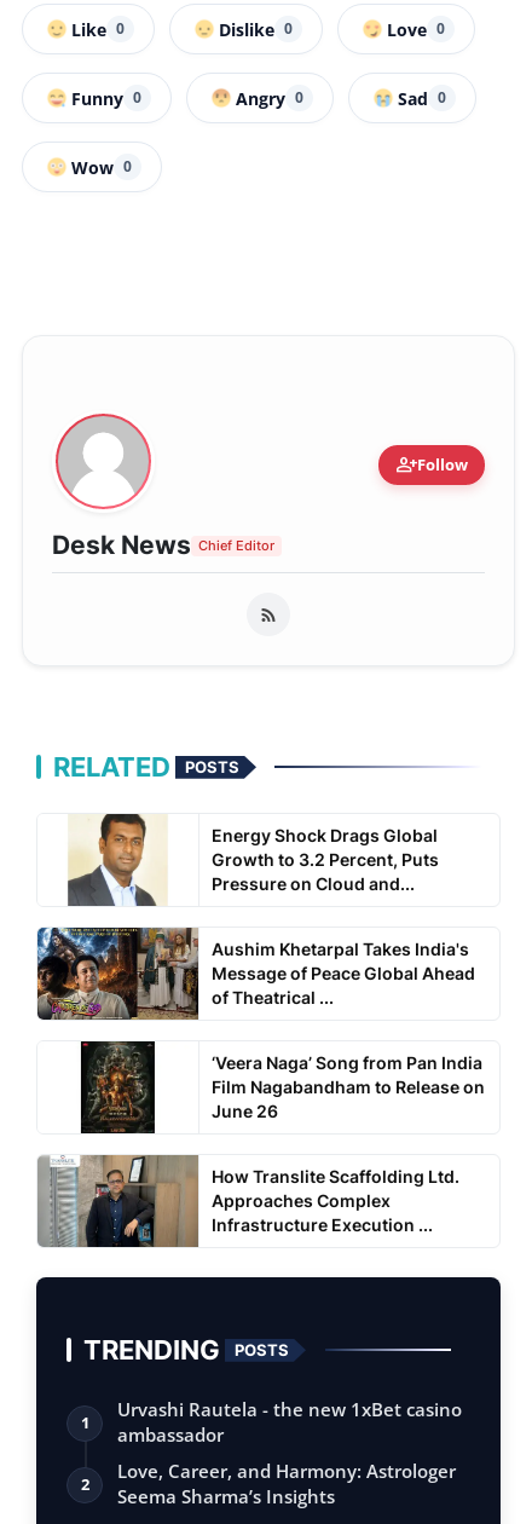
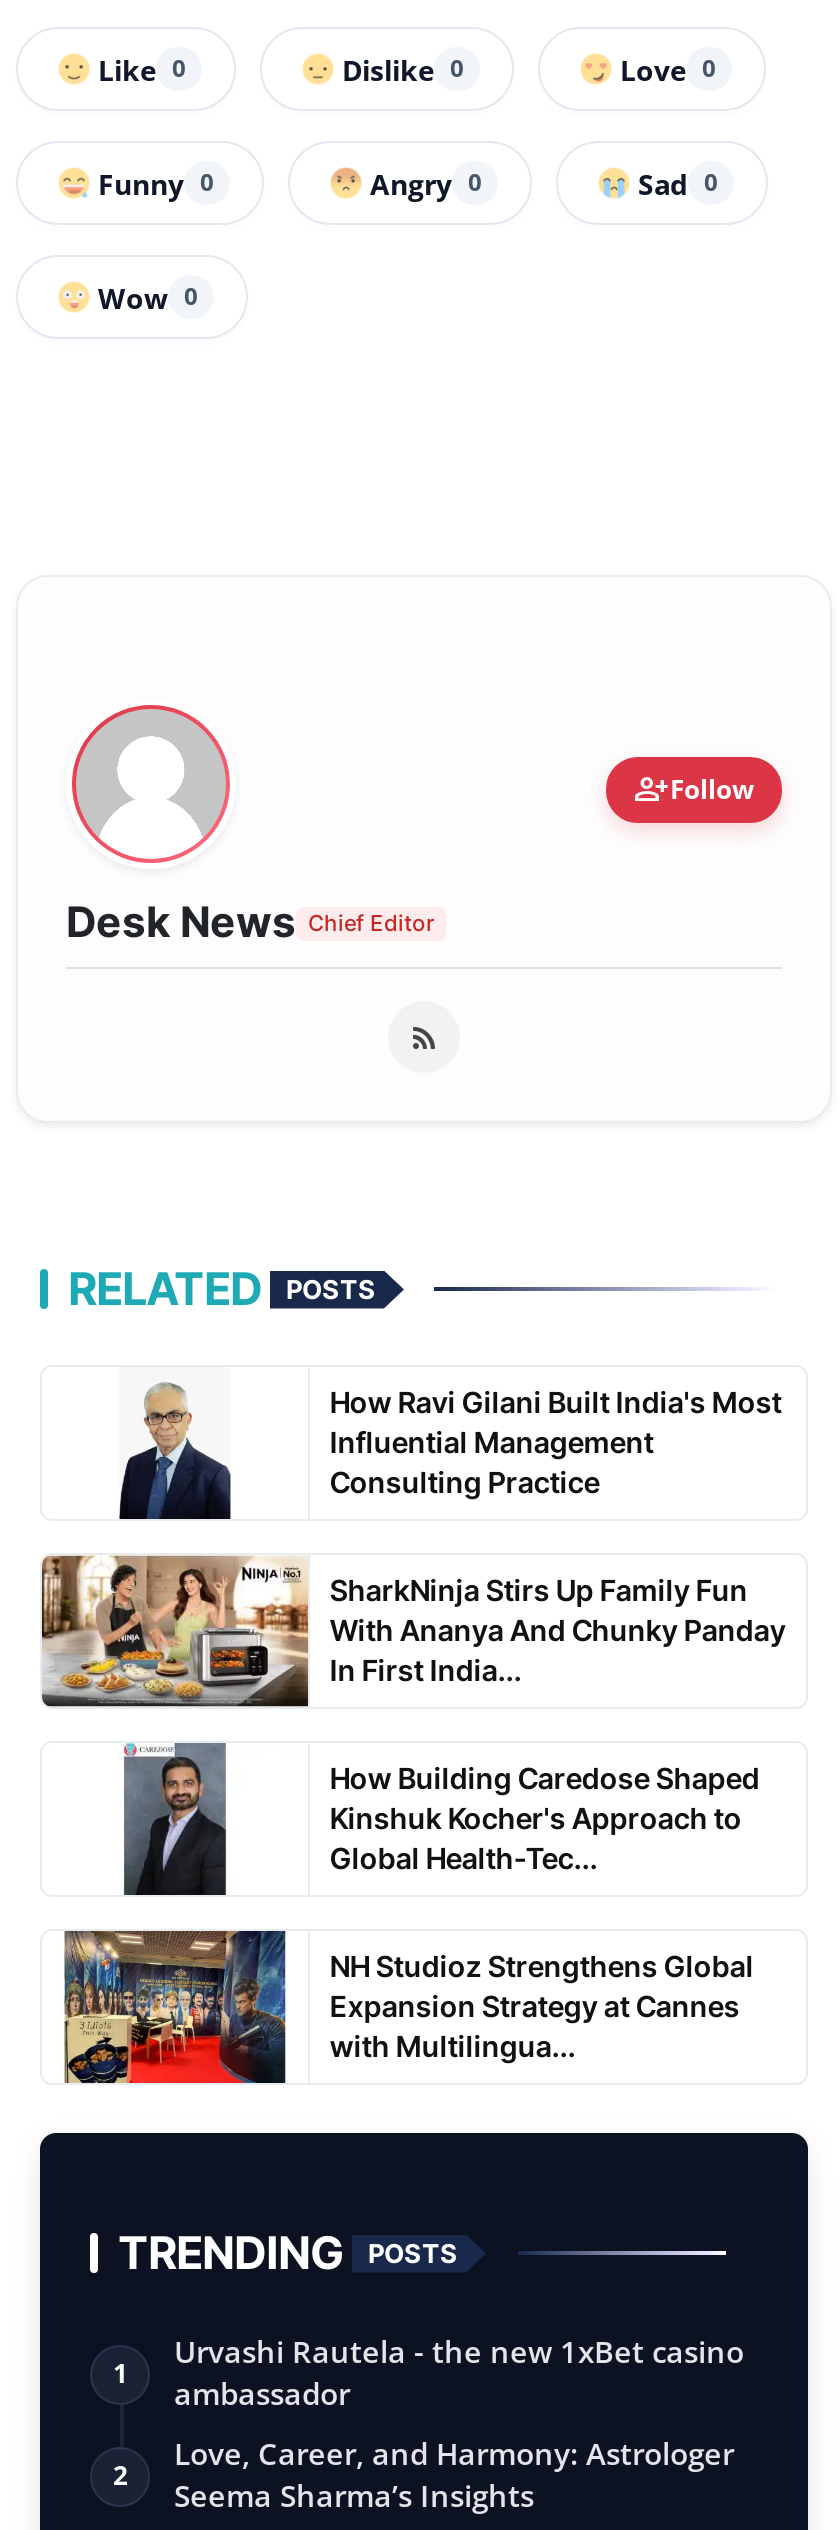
[66,813,439,907] [image] | Energy Shock Drags Global | Growth to 3.2 Percent, Puts | Pressure on Cloud and... -> [92,1367,781,1521] [image] | How Ravi Gilani Built India's Most | Influential Management | Consulting Practice
[36,926,475,1020] [image] | Aushim Khetarpal Takes India's | Message of Peace Global Ahead | of Theatrical ... -> [40,1555,785,1707] [image] | SharkNinja Stirs Up Family Fun | With Ananya And Chunky Panday | In First India...
[80,1040,156,1135] [image] -> [114,1741,236,1897] [image]
[211,1053,484,1122] ‘Veera Naga’ Song from Pan India | Film Nagabandham to Release on | June 26 -> [329,1762,759,1876] How Building Caredose Shaped | Kinshuk Kocher's Approach to | Global Health-Tec...
[36,1154,459,1248] [image] | How Translite Scaffolding Ltd. | Approaches Complex | Infrastructure Execution ... -> [42,1929,753,2085] [image] | NH Studioz Strengthens Global | Expansion Strategy at Cannes | with Multilingua...

